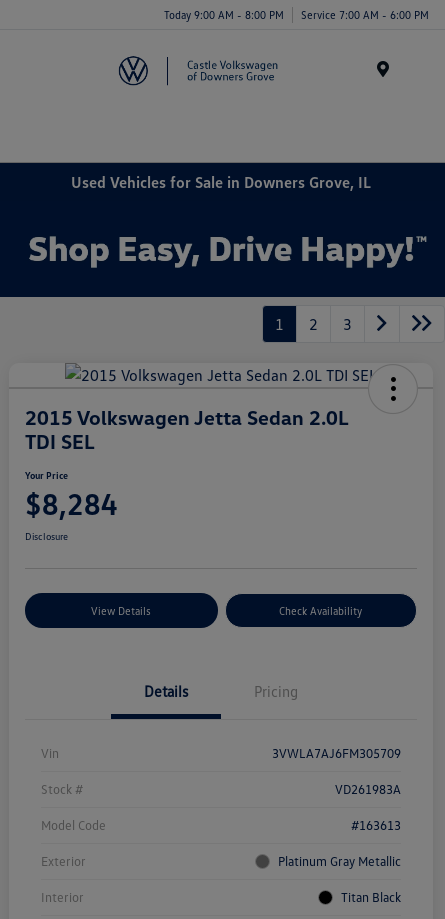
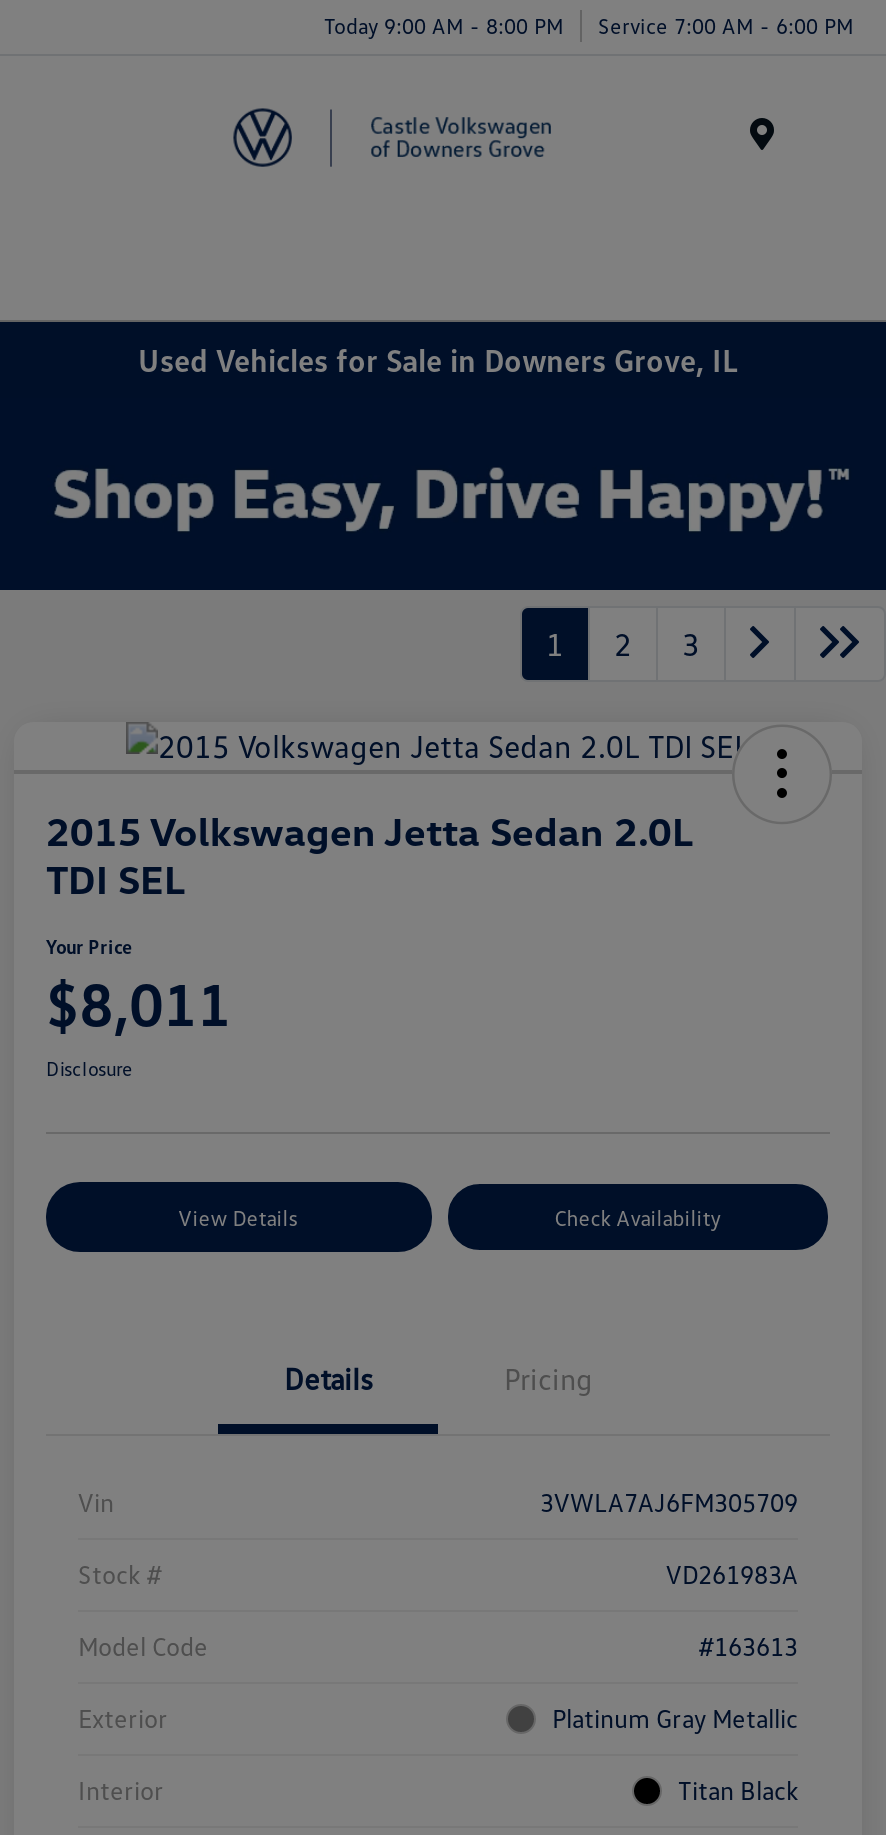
[25,485,118,522] $8,284 -> [46,966,232,1040] $8,011

